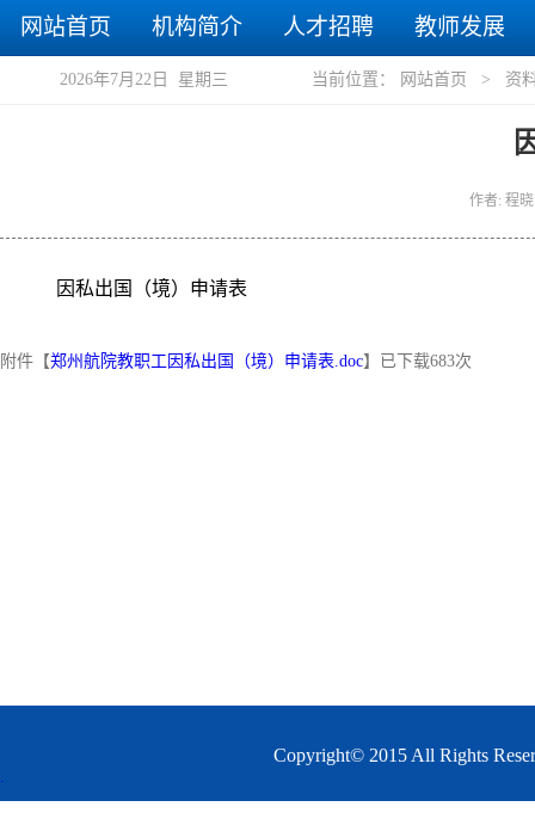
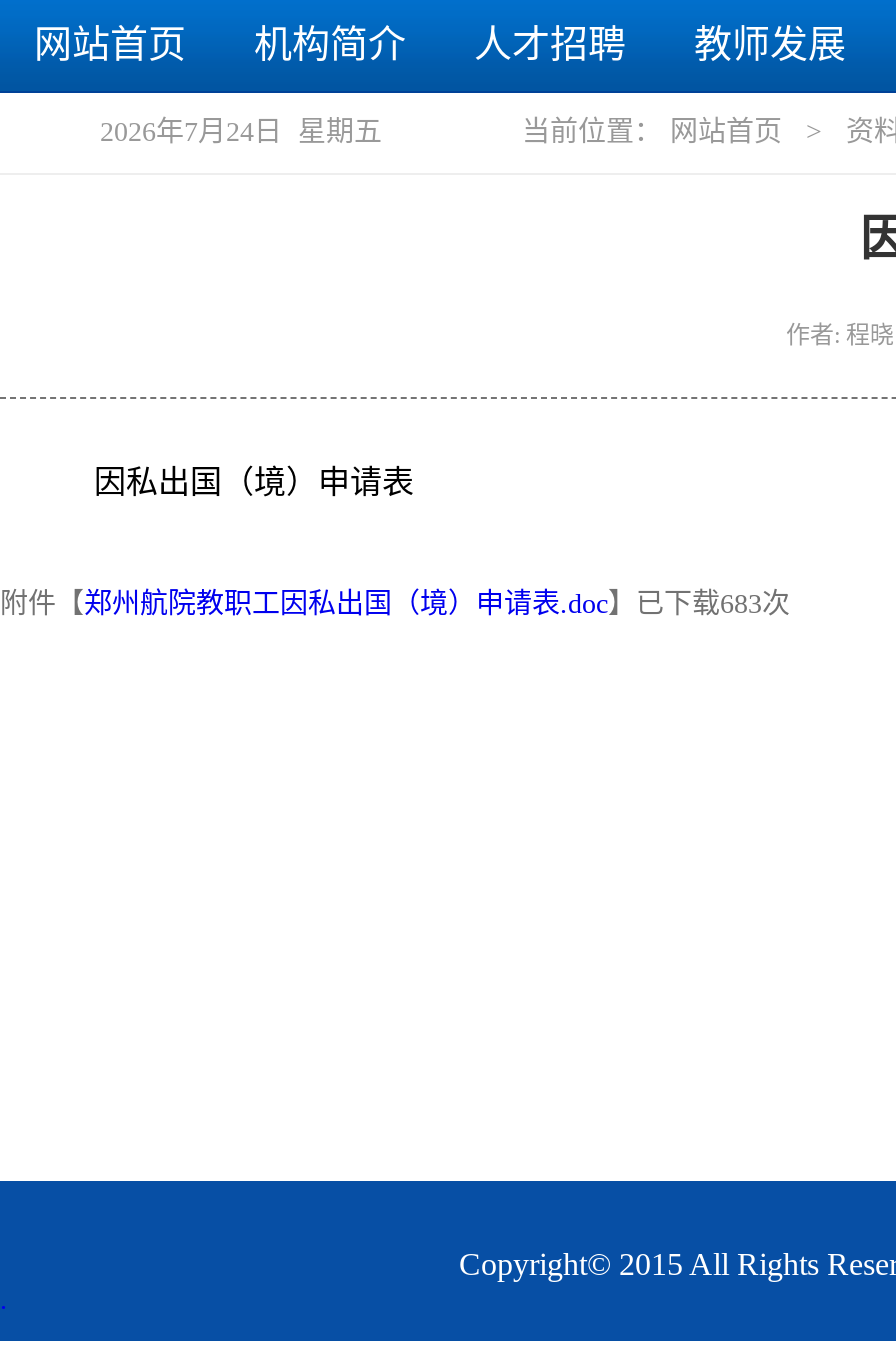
[60,70,228,88] 2026年7月22日 星期三 -> [100,117,382,147] 2026年7月24日 星期五

